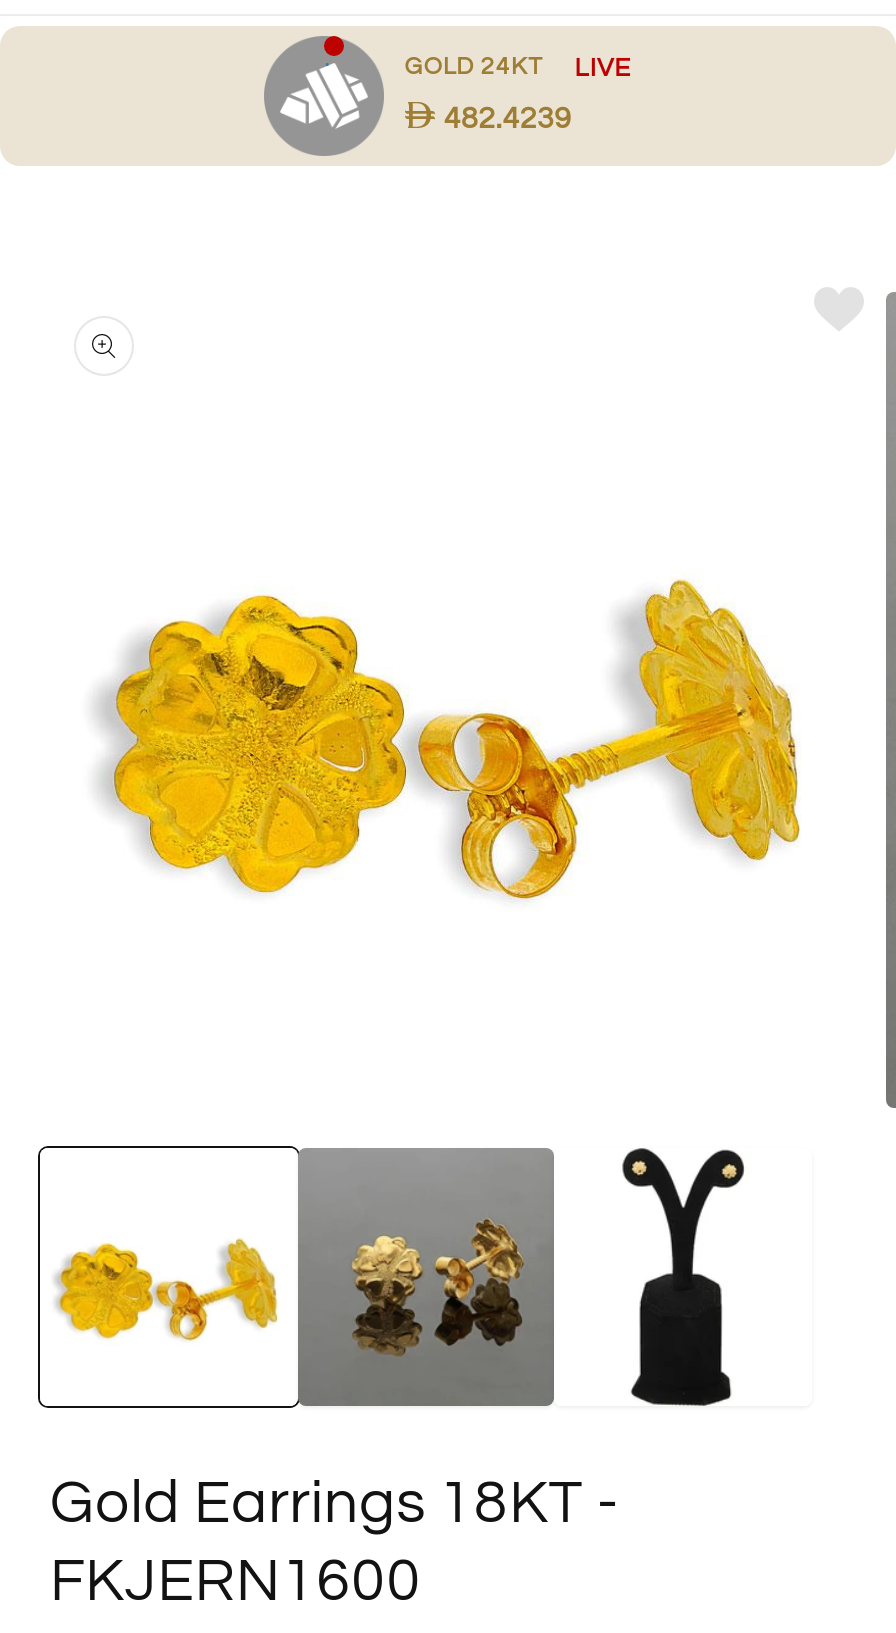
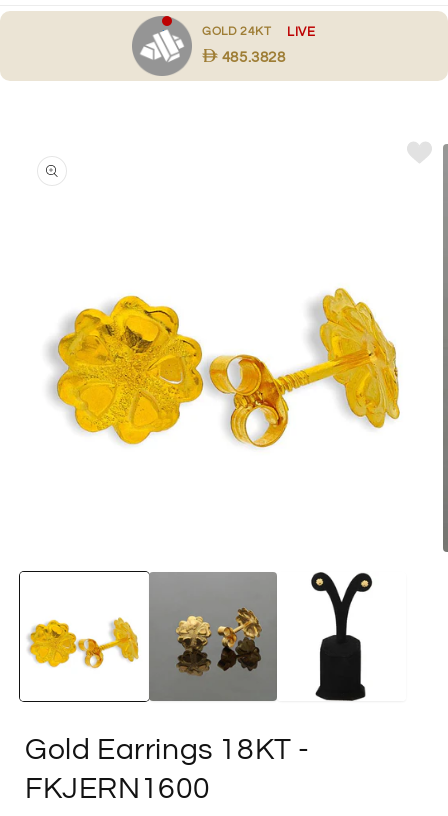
[437,104,571,134] 482.4239 -> [218,50,286,65] 485.3828

